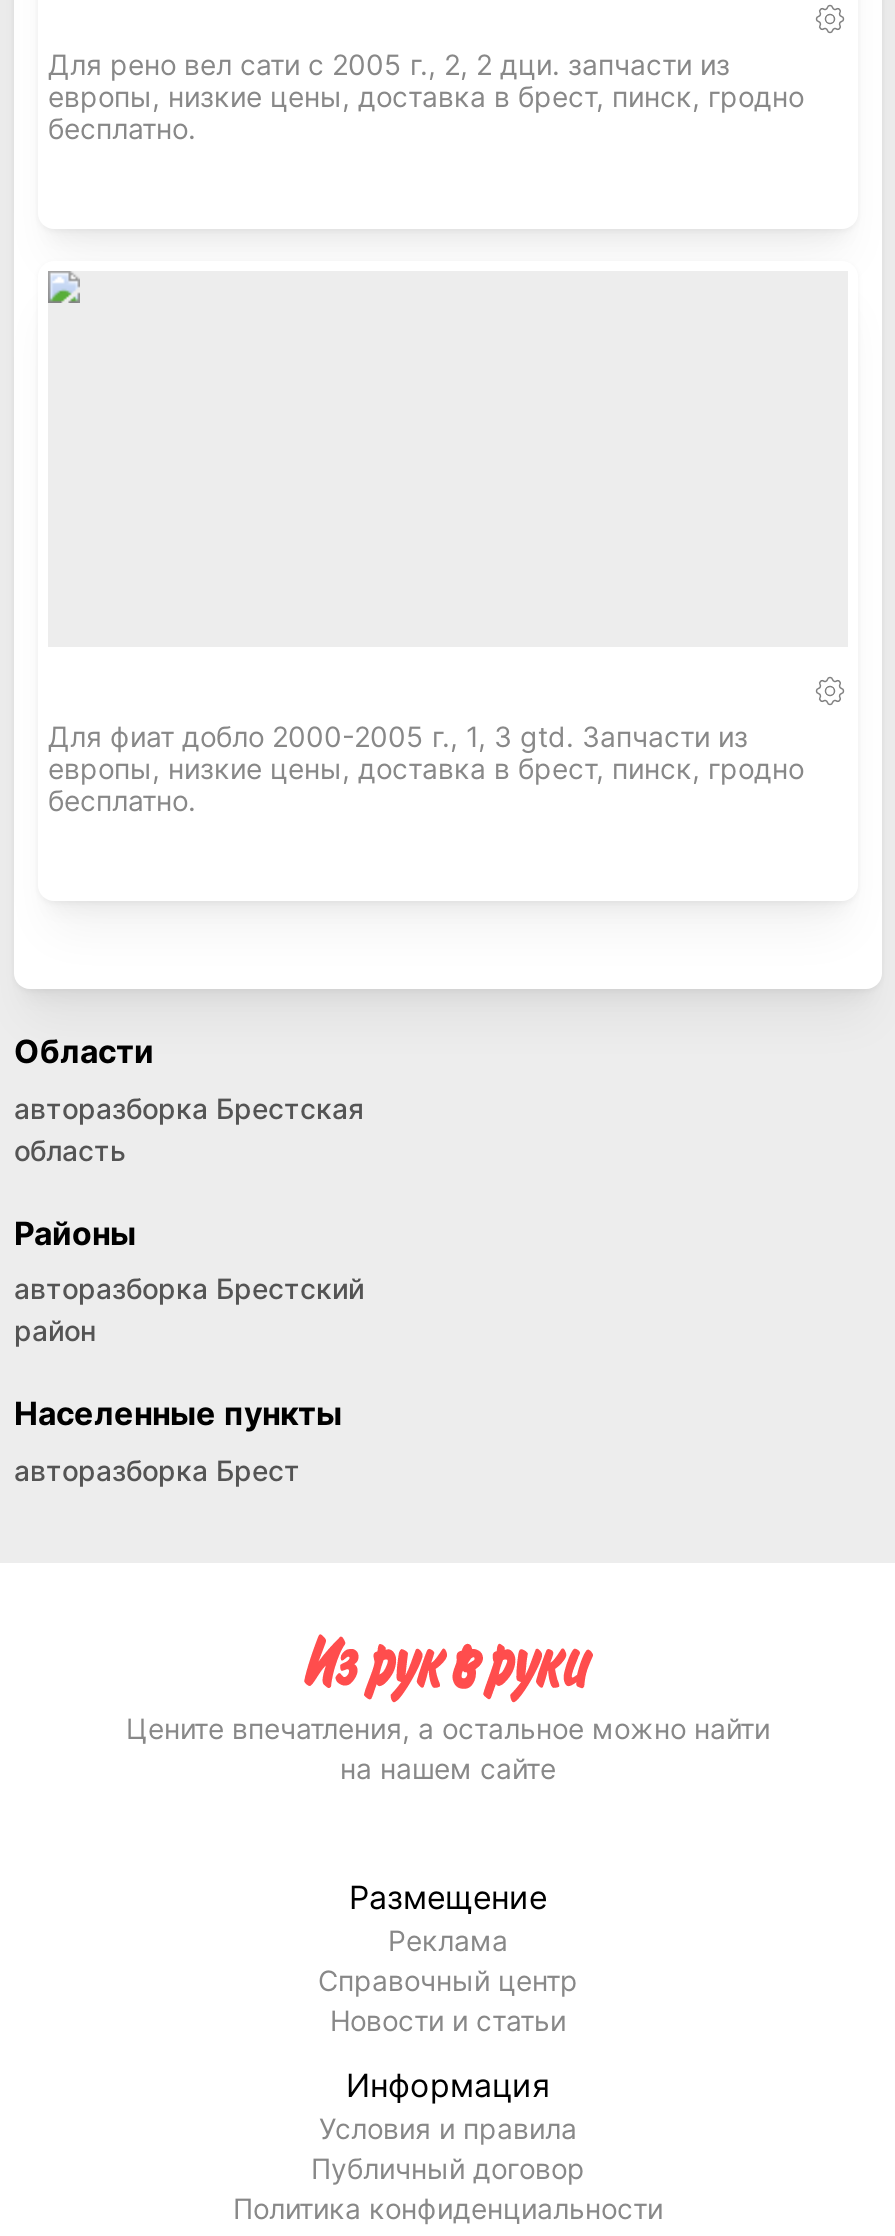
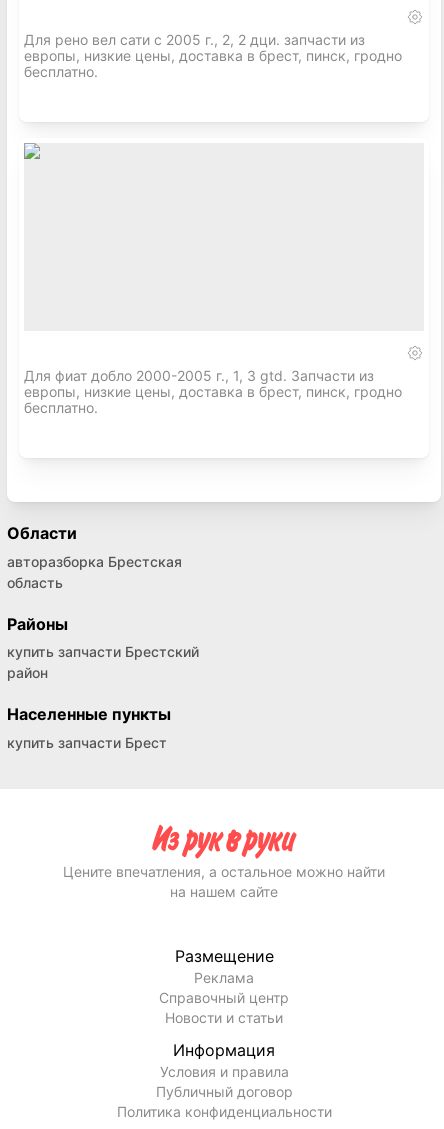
[14,1272,364,1306] авторазборка Брестский -> [7,643,199,660] купить запчасти Брестский
[14,1453,300,1487] авторазборка Брест -> [7,734,167,751] купить запчасти Брест

